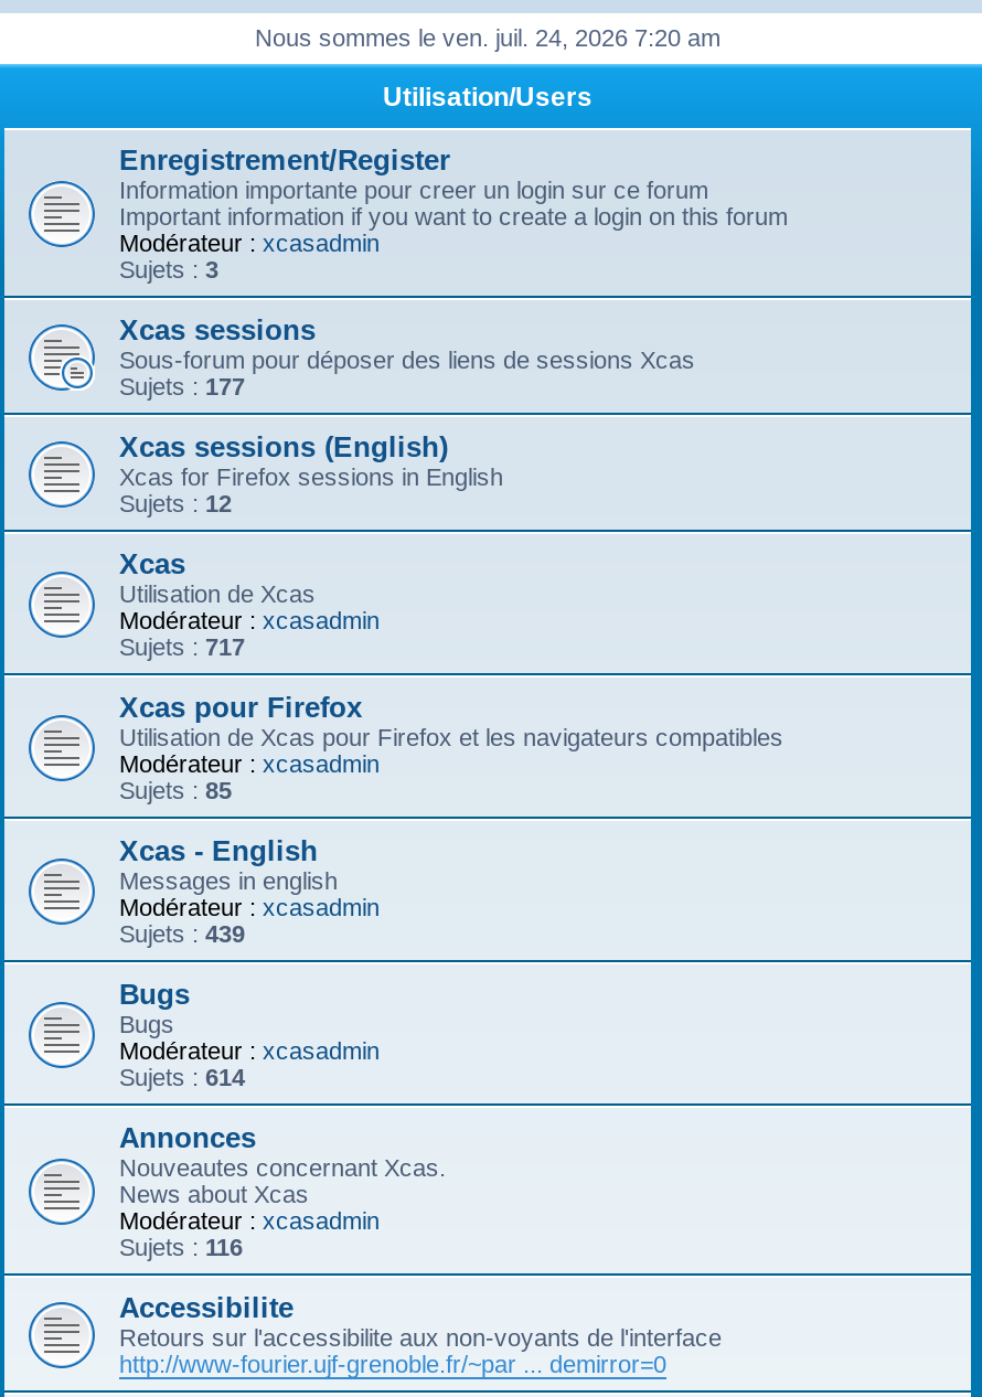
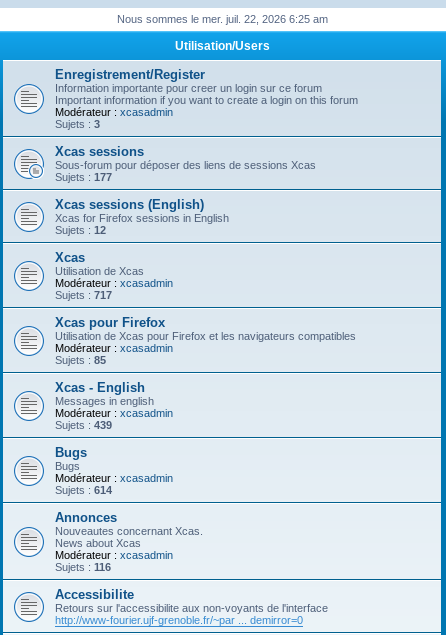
[255,24,721,51] Nous sommes le ven. juil. 24, 2026 7:20 am -> [116,13,327,25] Nous sommes le mer. juil. 22, 2026 6:25 am

